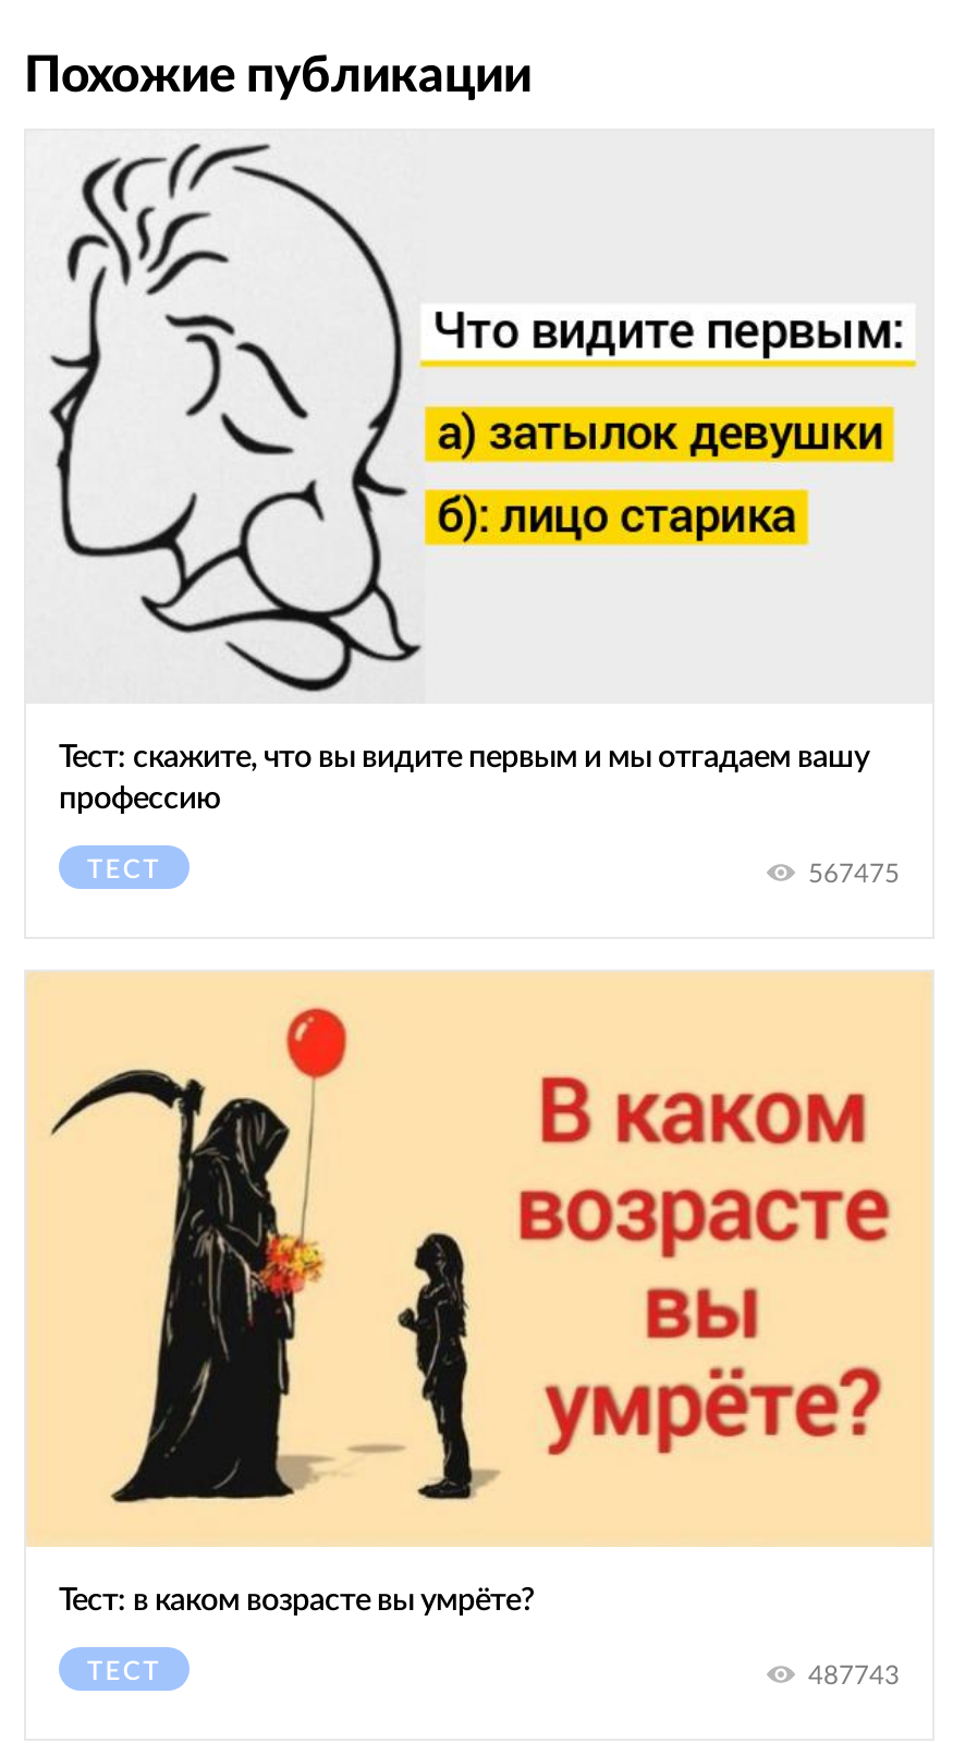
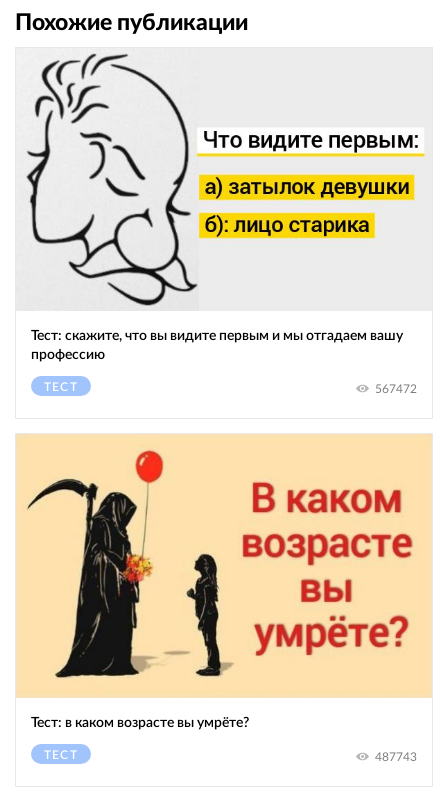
[808,861,900,887] 567475 -> [375,383,417,395] 567472

